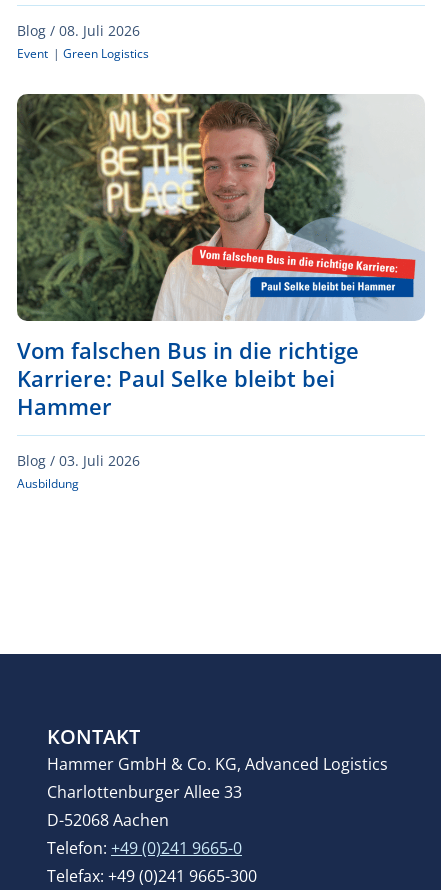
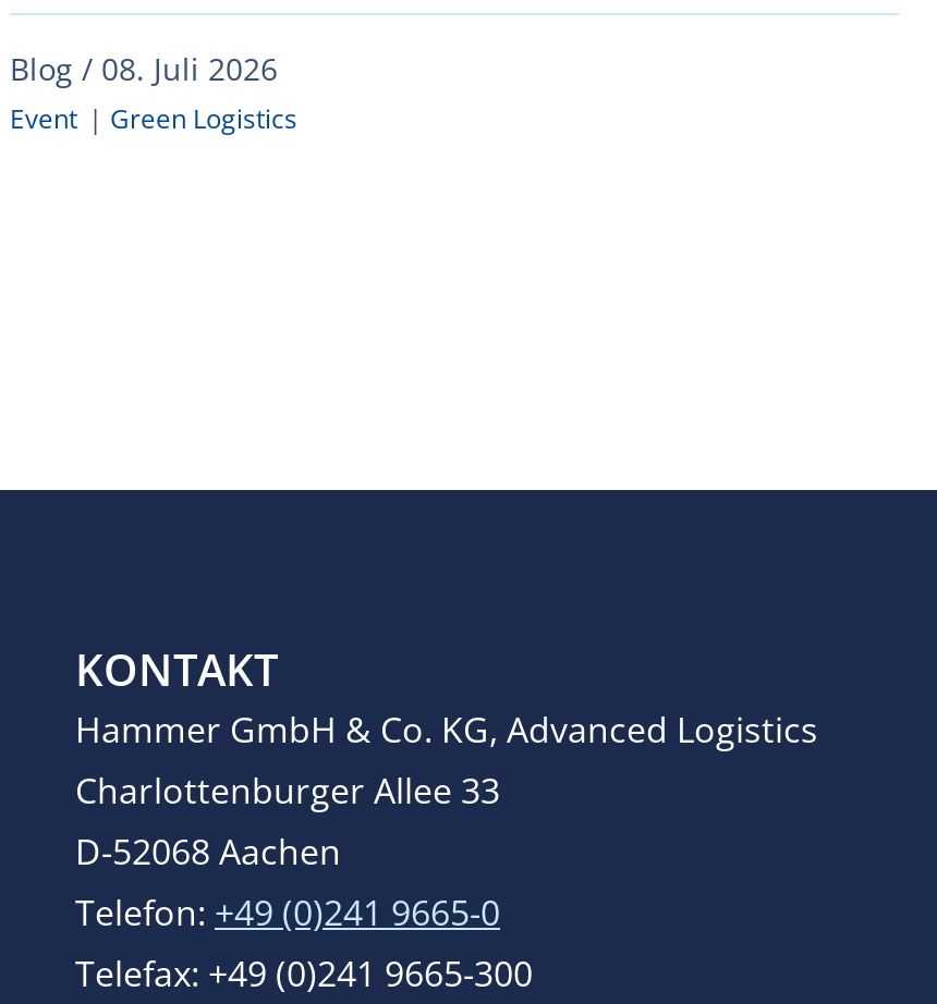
[16,93,425,491] [image] | Vom falschen Bus in die richtige | Karriere: Paul Selke bleibt bei | Hammer | Blog / 03. Juli 2026 | Ausbildung -> none

